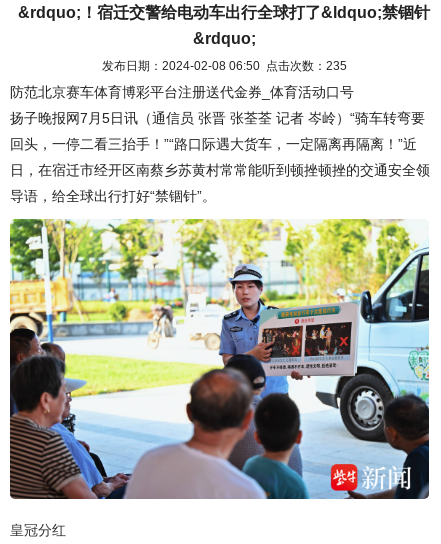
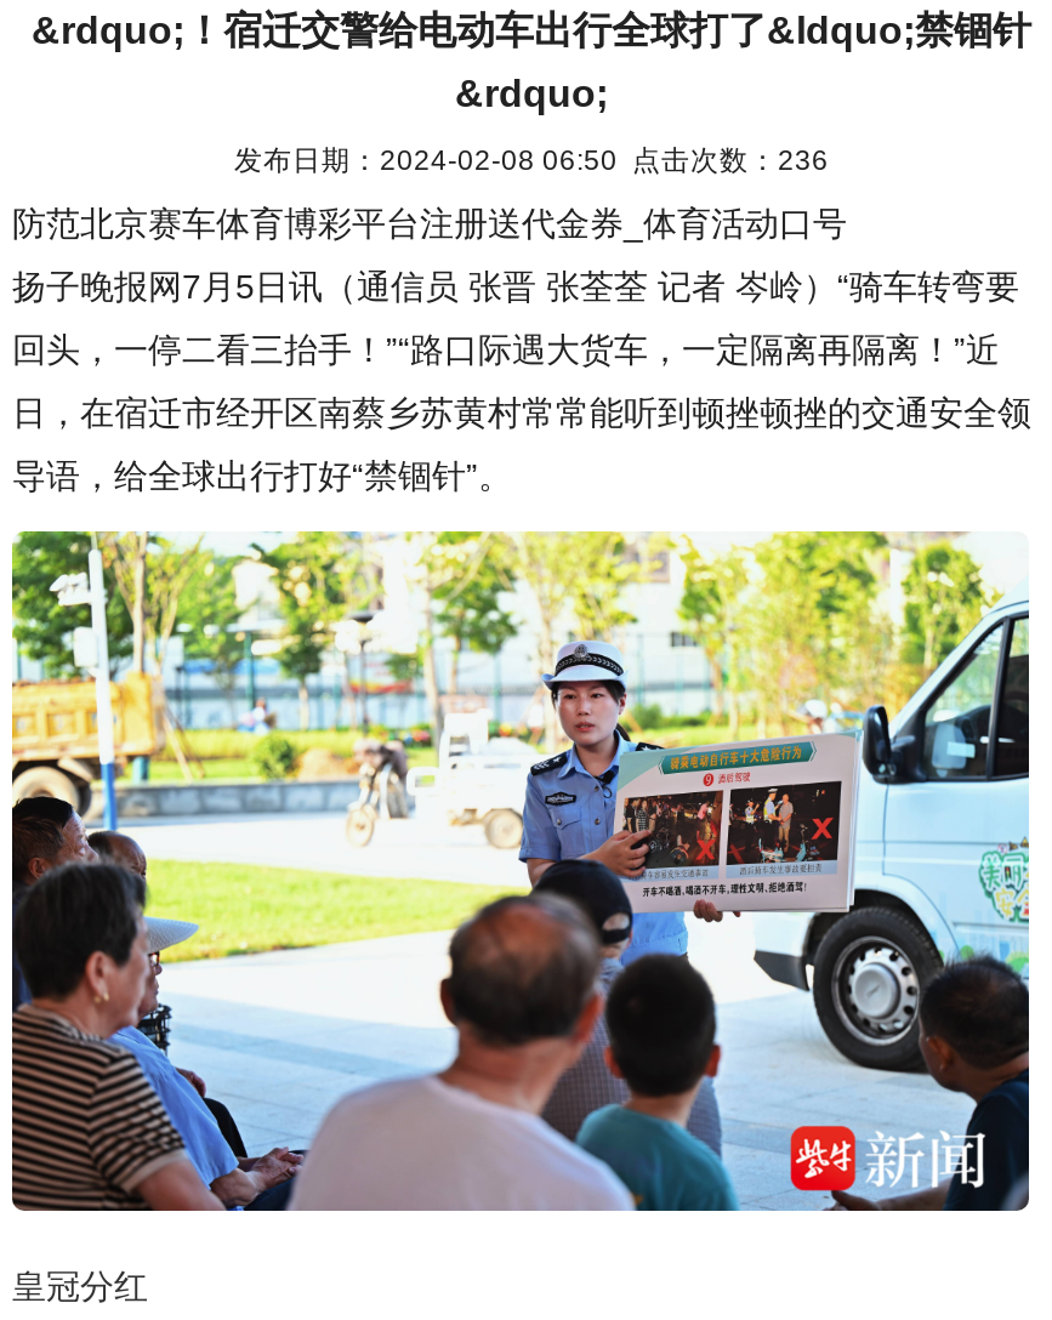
[101,59,346,72] 发布日期：2024-02-08 06:50 点击次数：235 -> [234,143,829,175] 发布日期：2024-02-08 06:50 点击次数：236

